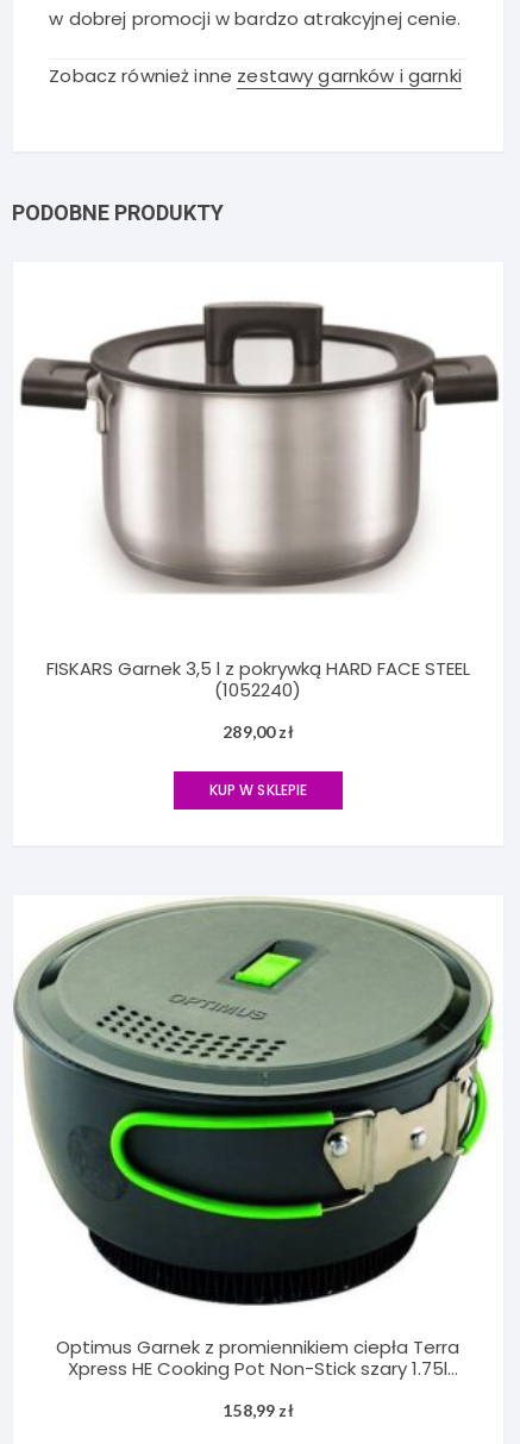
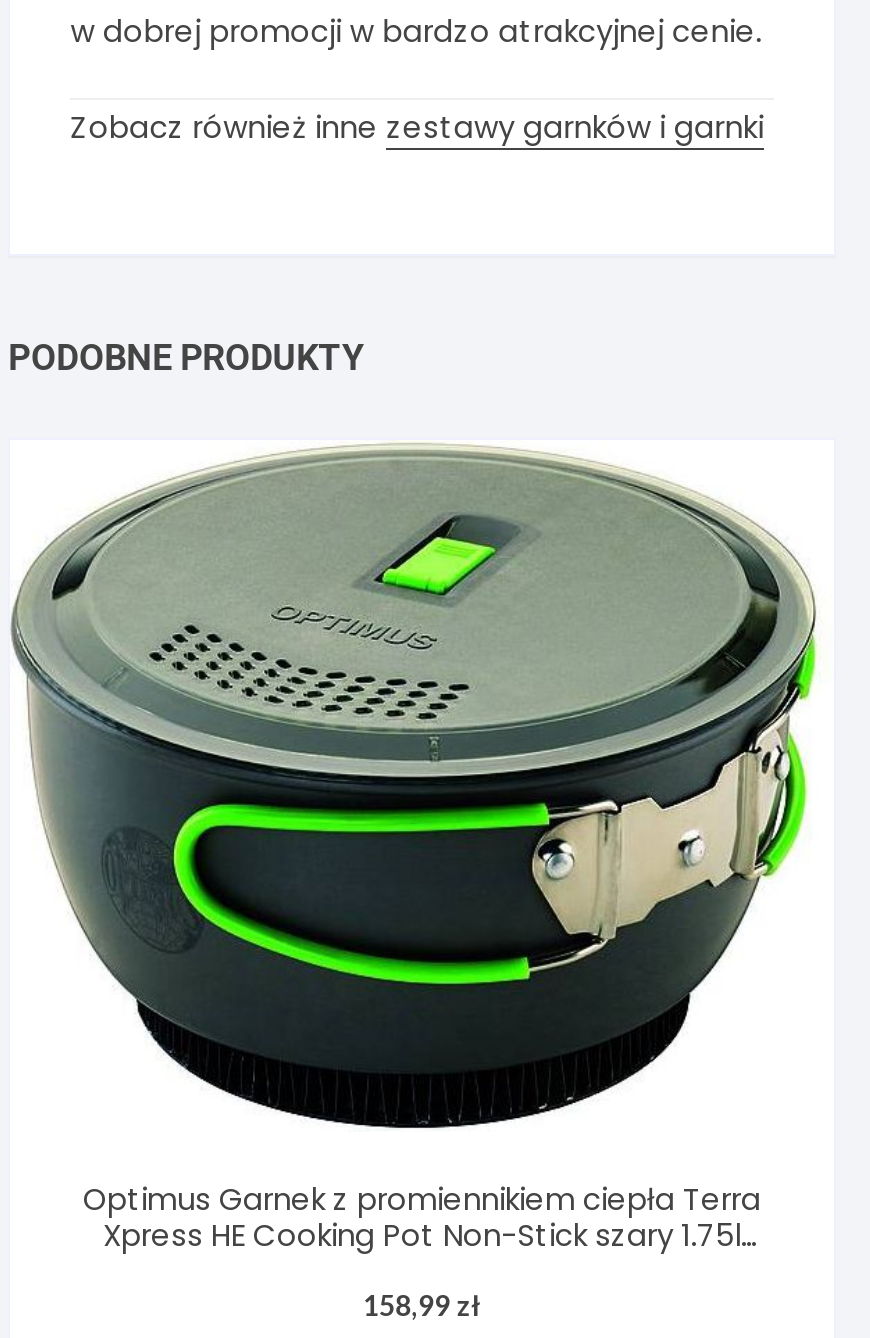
[19,301,500,594] [image] -> none
[46,656,470,800] FISKARS Garnek 3,5 l z pokrywką HARD FACE STEEL | (1052240) | 289,00 zł | KUP W SKLEPIE -> none

